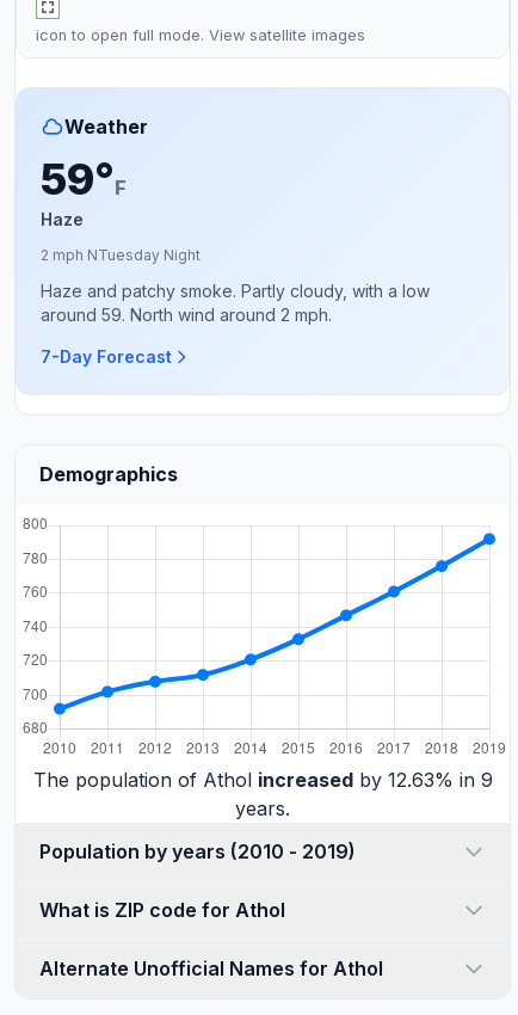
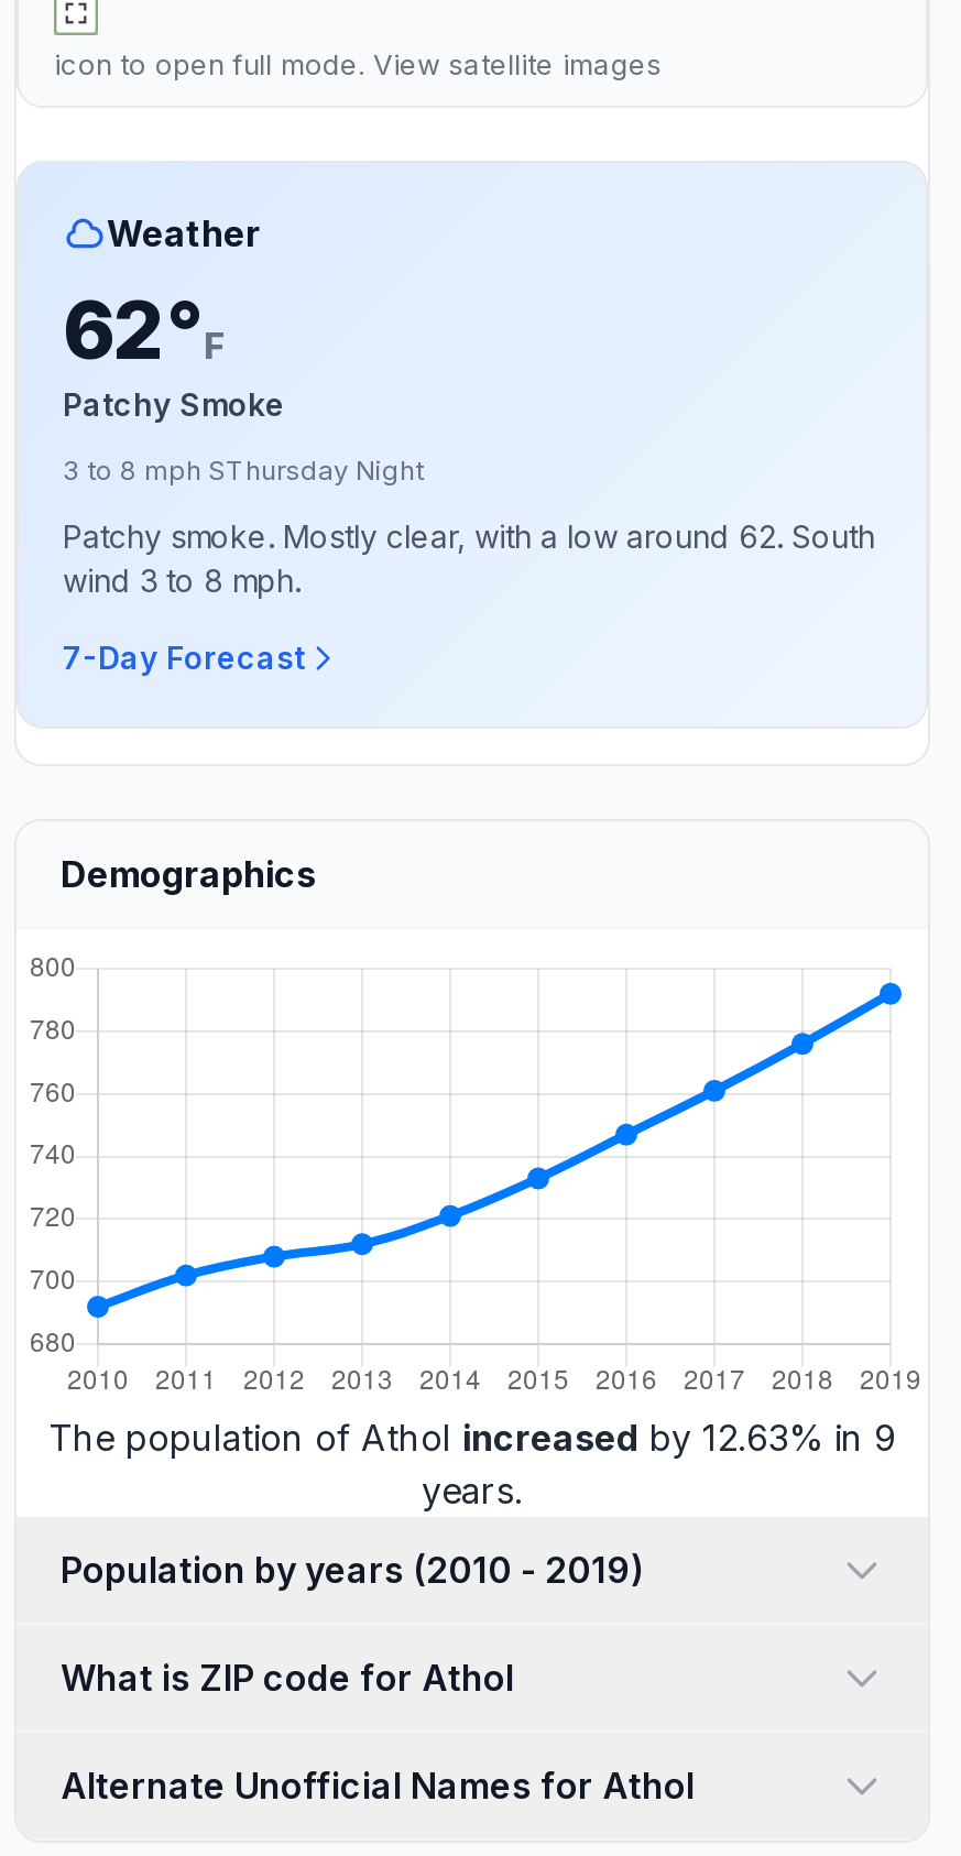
[41,152,127,229] 59°F | Haze -> [63,281,285,422] 62°F | Patchy Smoke
[41,245,201,263] 2 mph NTuesday Night -> [63,452,424,485] 3 to 8 mph SThursday Night
[41,280,430,324] Haze and patchy smoke. Partly cloudy, with a low | around 59. North wind around 2 mph. -> [63,516,875,598] Patchy smoke. Mostly clear, with a low around 62. South | wind 3 to 8 mph.

